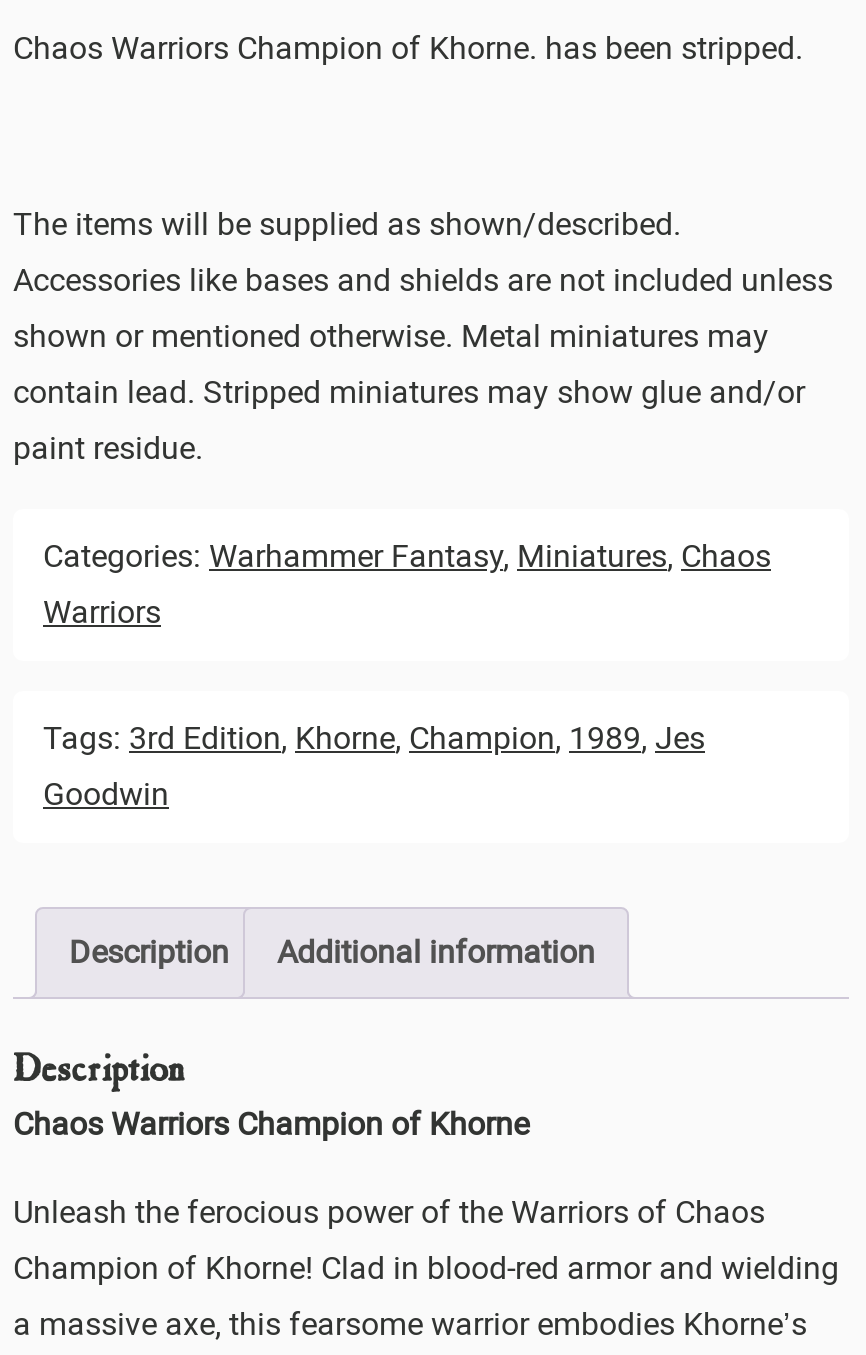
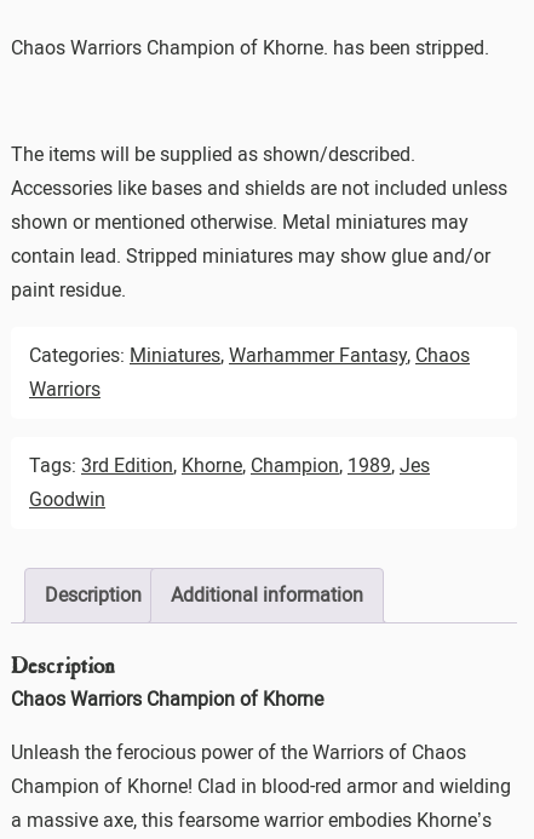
[43,536,771,574] Categories: Warhammer Fantasy, Miniatures, Chaos -> [29,343,470,366] Categories: Miniatures, Warhammer Fantasy, Chaos

